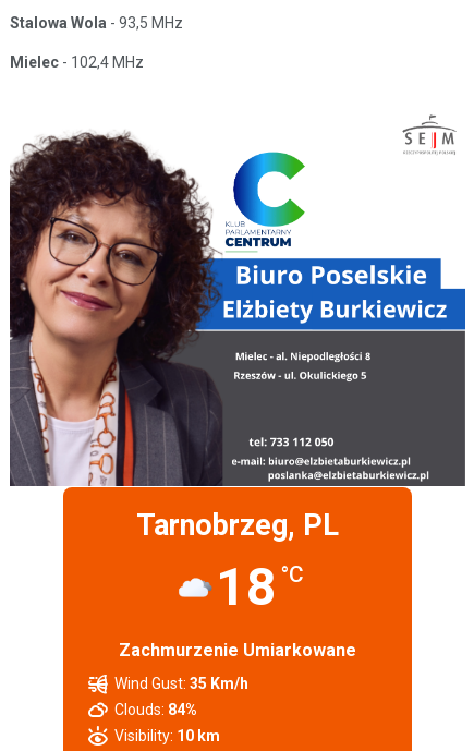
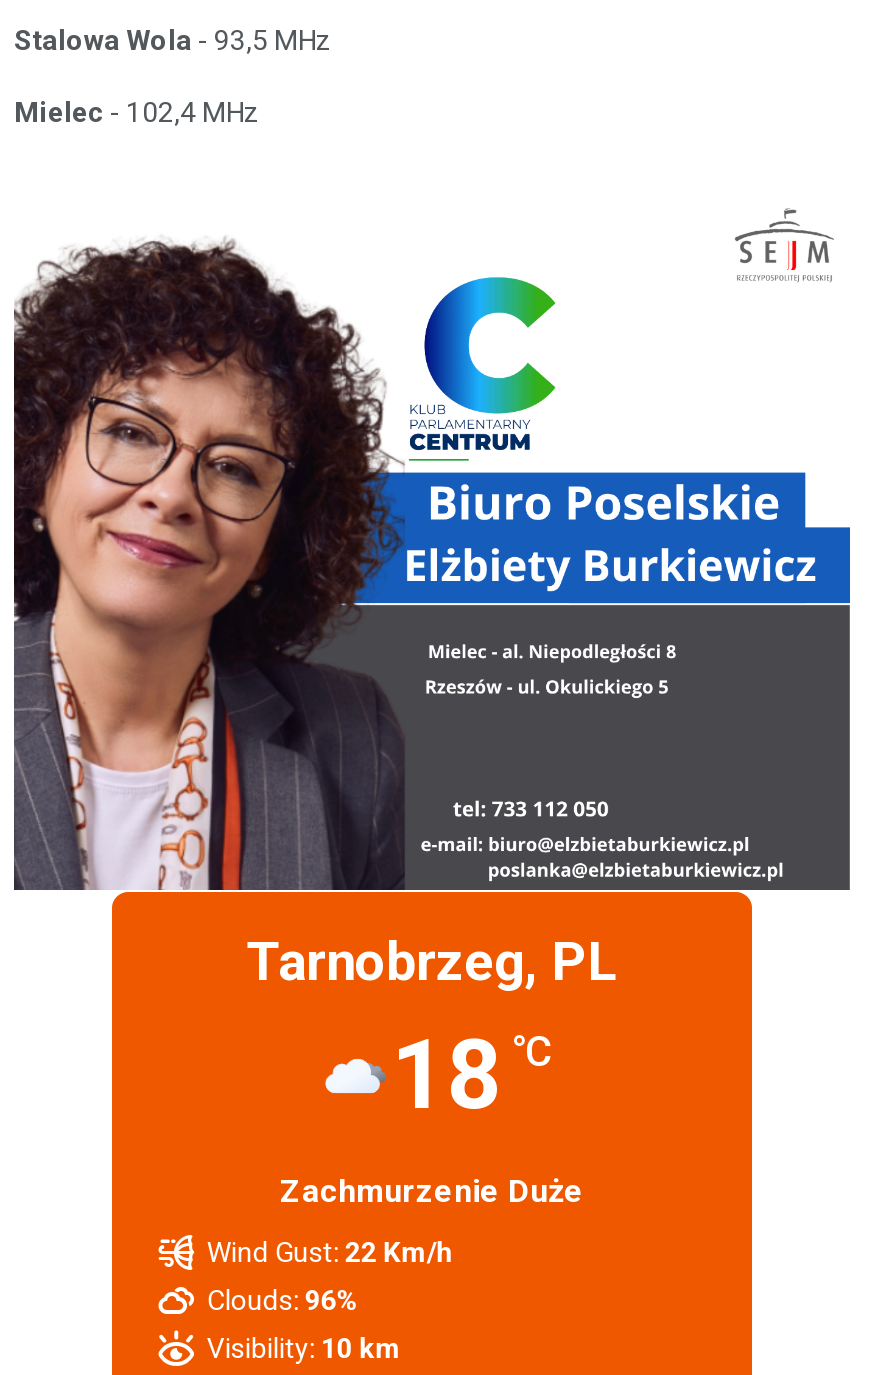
[119,640,356,660] Zachmurzenie Umiarkowane -> [280,1172,584,1210] Zachmurzenie Duże
[115,675,249,692] Wind Gust: 35 Km/h -> [207,1236,453,1268] Wind Gust: 22 Km/h
[115,701,198,718] Clouds: 84% -> [207,1284,359,1316] Clouds: 96%

